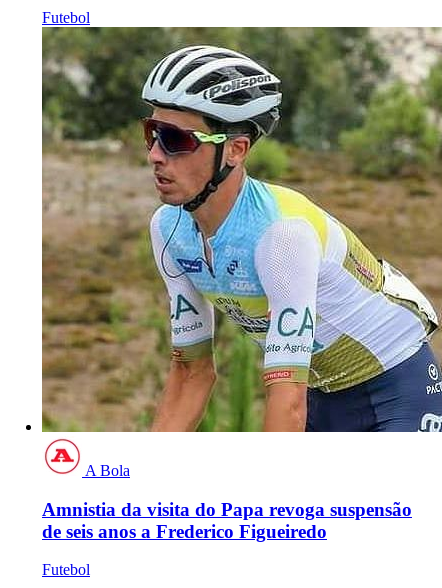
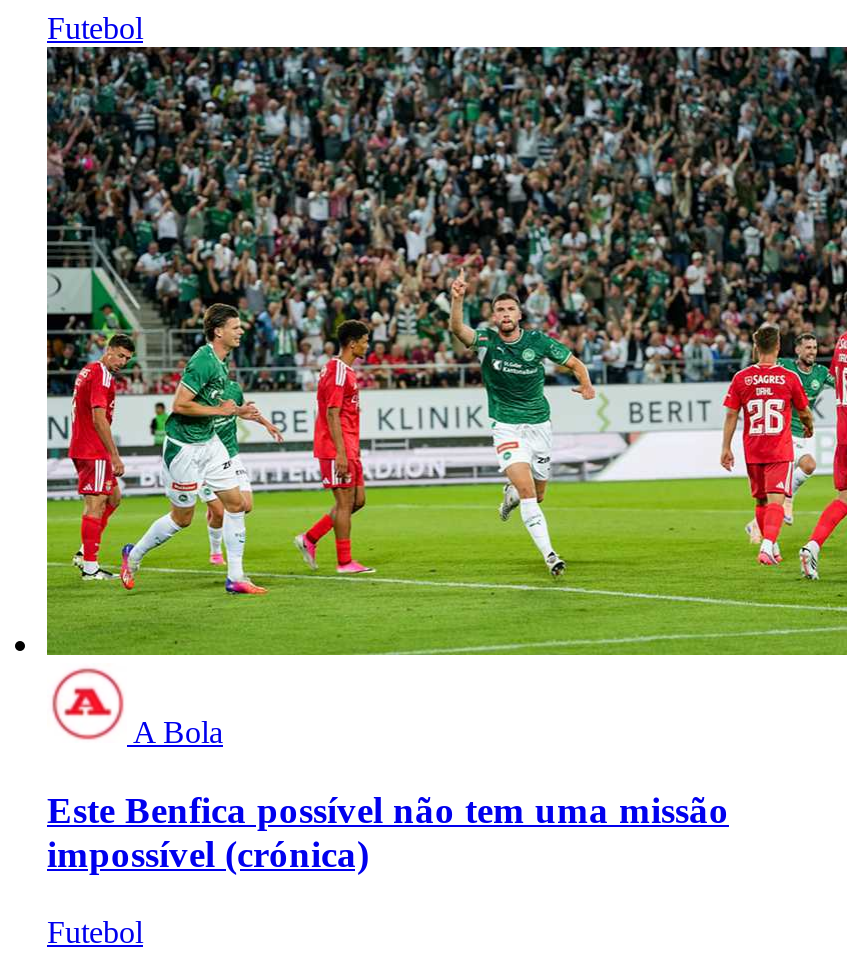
[41,26,439,433] [image] -> [47,44,841,658] [image]
[42,499,412,542] Amnistia da visita do Papa revoga suspensão | de seis anos a Frederico Figueiredo -> [47,790,729,876] Este Benfica possível não tem uma missão | impossível (crónica)

